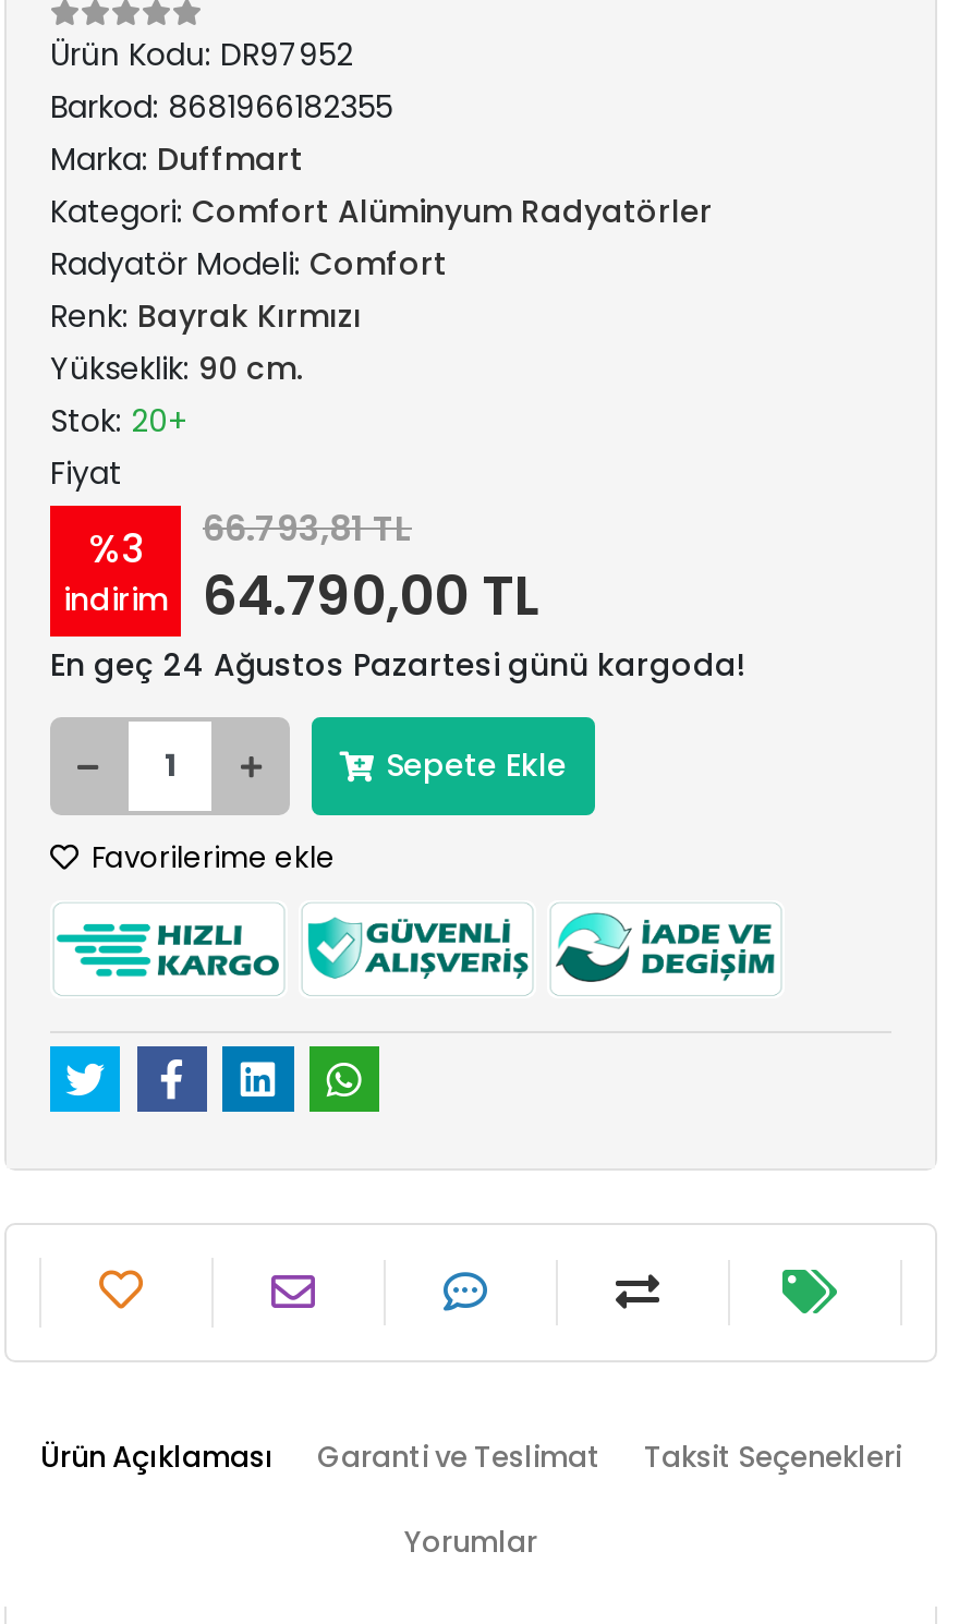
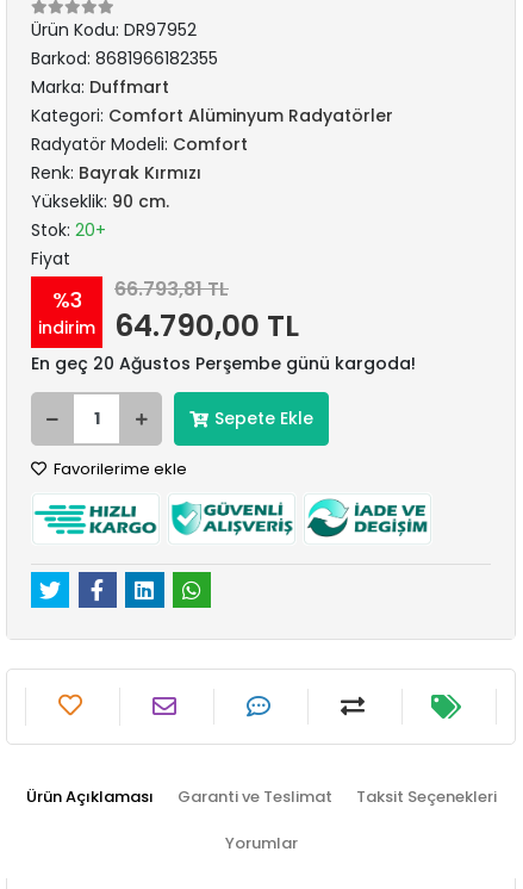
[50,643,745,687] En geç 24 Ağustos Pazartesi günü kargoda! -> [31,352,416,375] En geç 20 Ağustos Perşembe günü kargoda!

